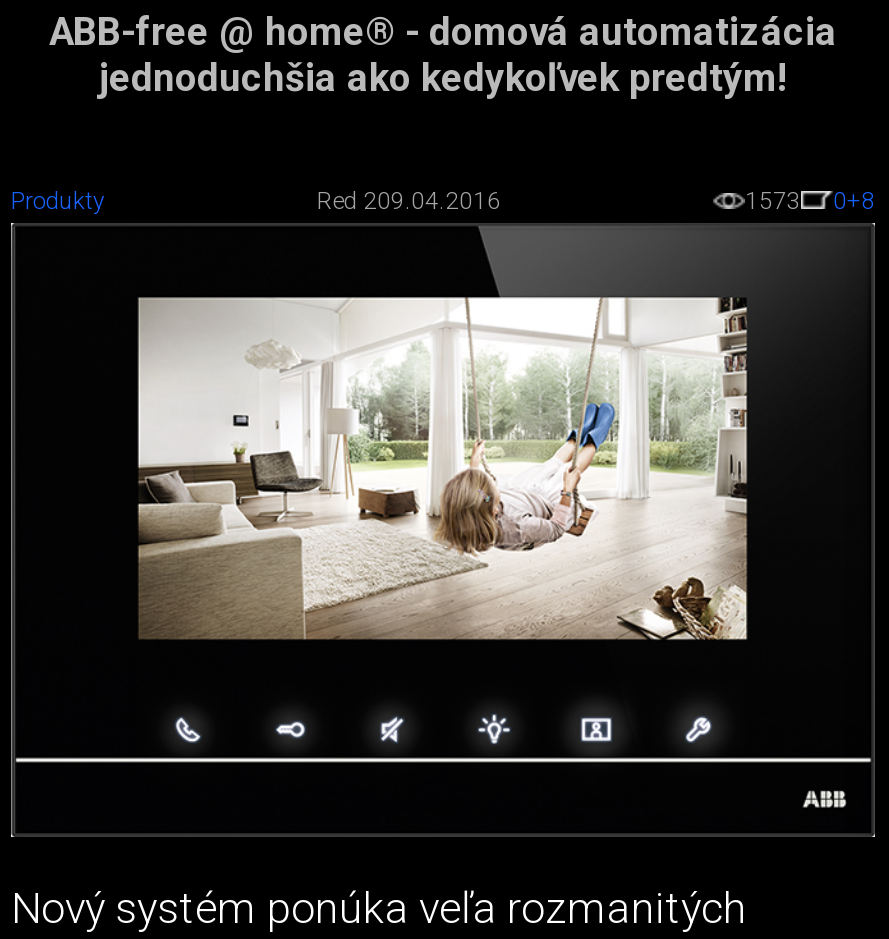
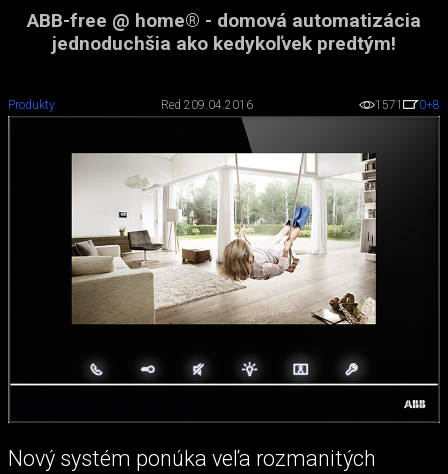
[745,188,875,216] 1573 0+8 -> [375,98,440,112] 1571 0+8

